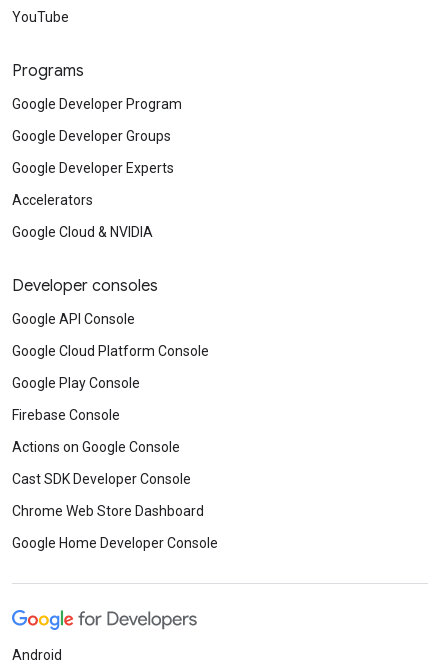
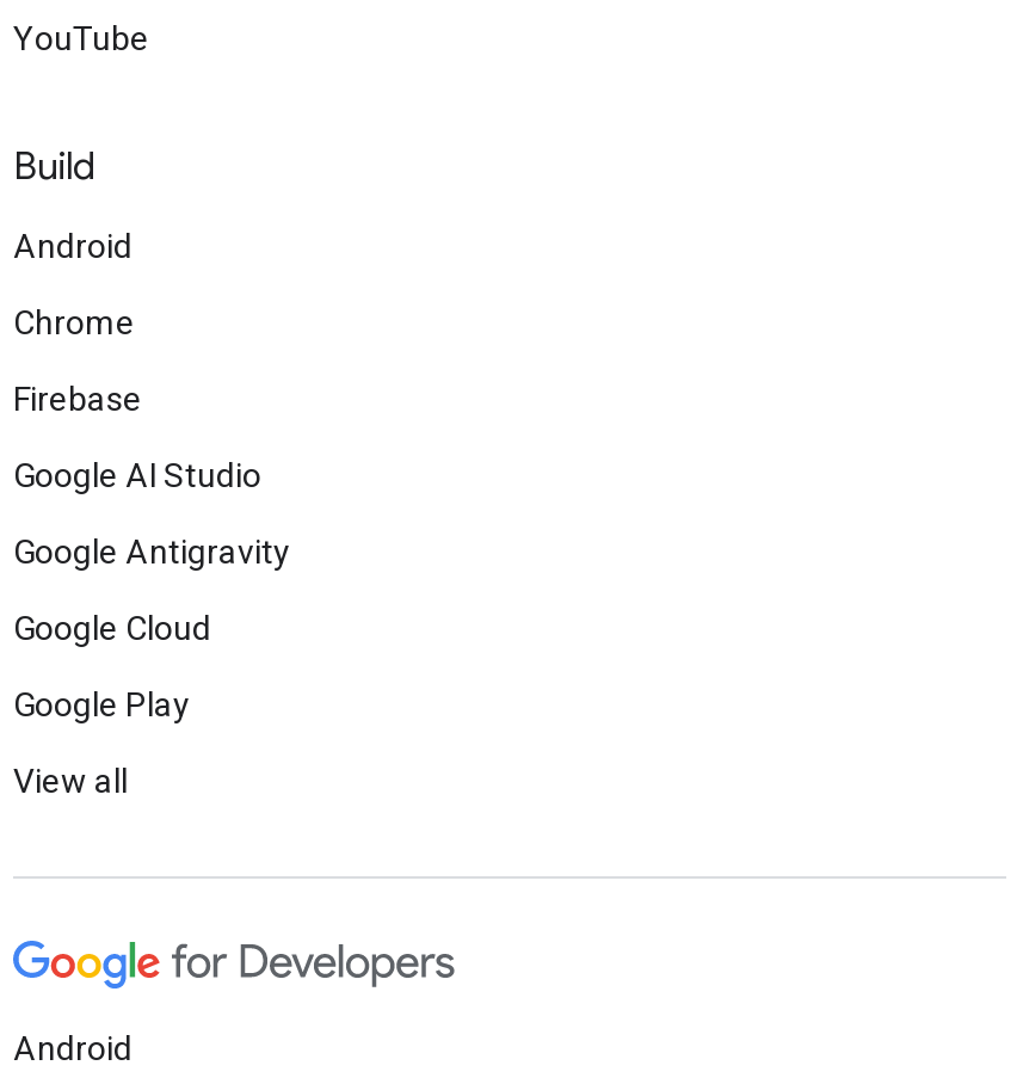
[12,61,218,551] Programs | Google Developer Program | Google Developer Groups | Google Developer Experts | Accelerators | Google Cloud & NVIDIA | Developer consoles | Google API Console | Google Cloud Platform Console | Google Play Console | Firebase Console | Actions on Google Console | Cast SDK Developer Console | Chrome Web Store Dashboard | Google Home Developer Console -> [13,143,290,800] Build | Android | Chrome | Firebase | Google AI Studio | Google Antigravity | Google Cloud | Google Play | View all

